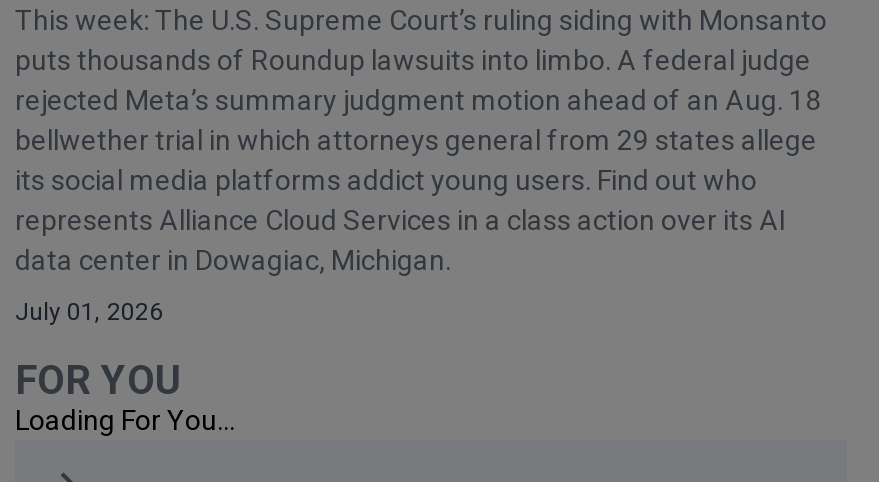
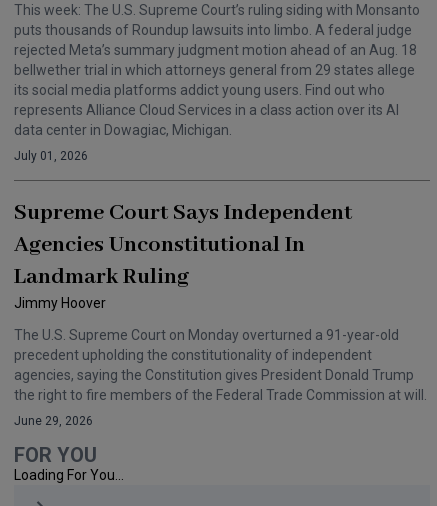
none -> [14,199,427,428] Supreme Court Says Independent | Agencies Unconstitutional In | Landmark Ruling | Jimmy Hoover | The U.S. Supreme Court on Monday overturned a 91-year-old | precedent upholding the constitutionality of independent | agencies, saying the Constitution gives President Donald Trump | the right to fire members of the Federal Trade Commission at will. | June 29, 2026

